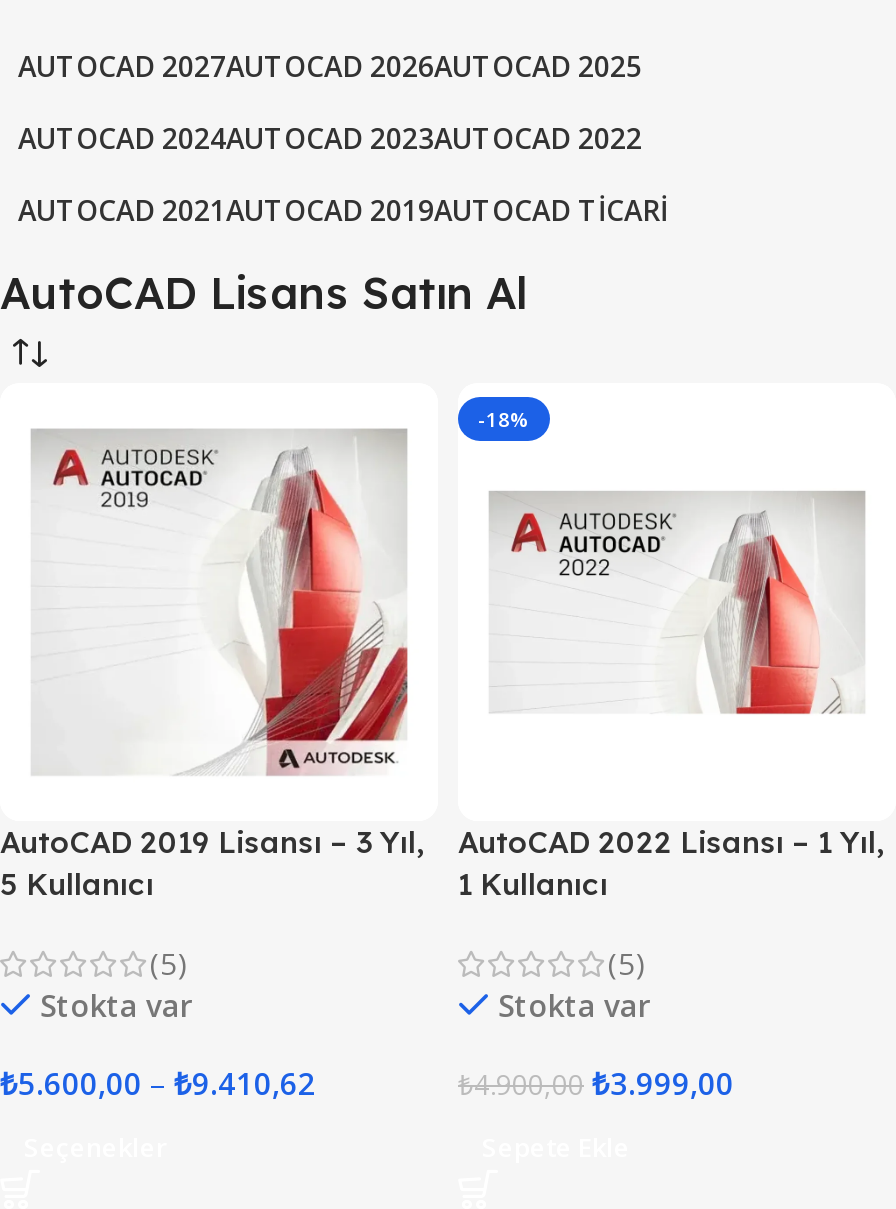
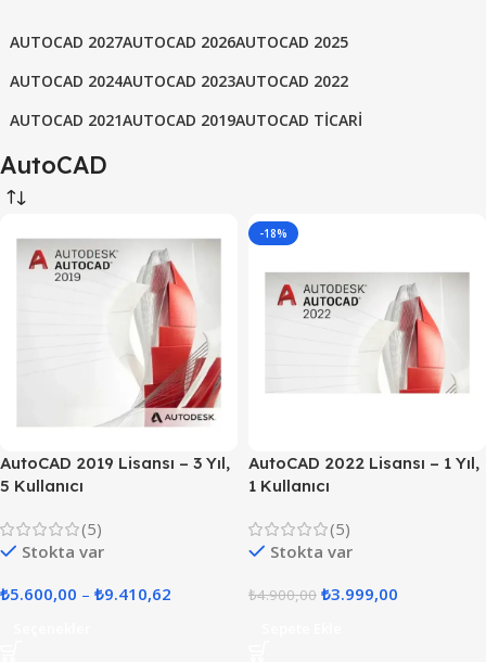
[0,265,528,321] AutoCAD Lisans Satın Al -> [0,150,107,180] AutoCAD

